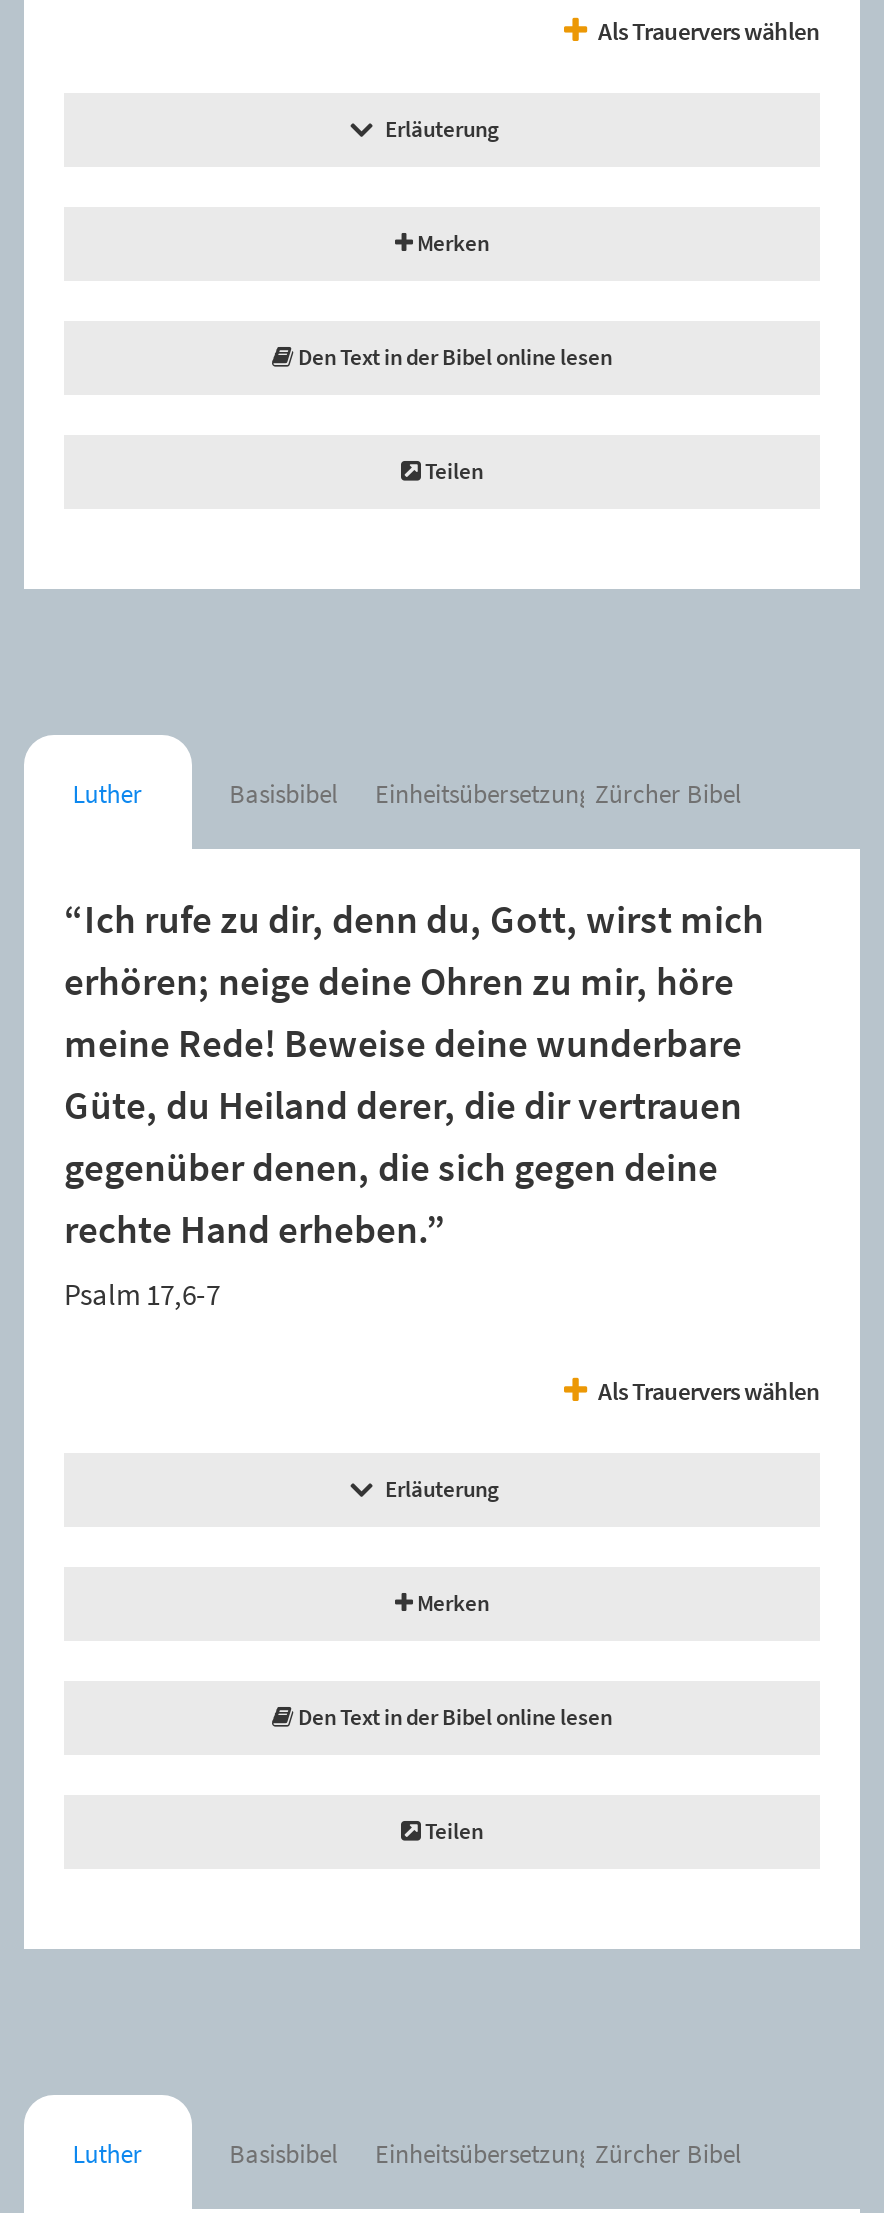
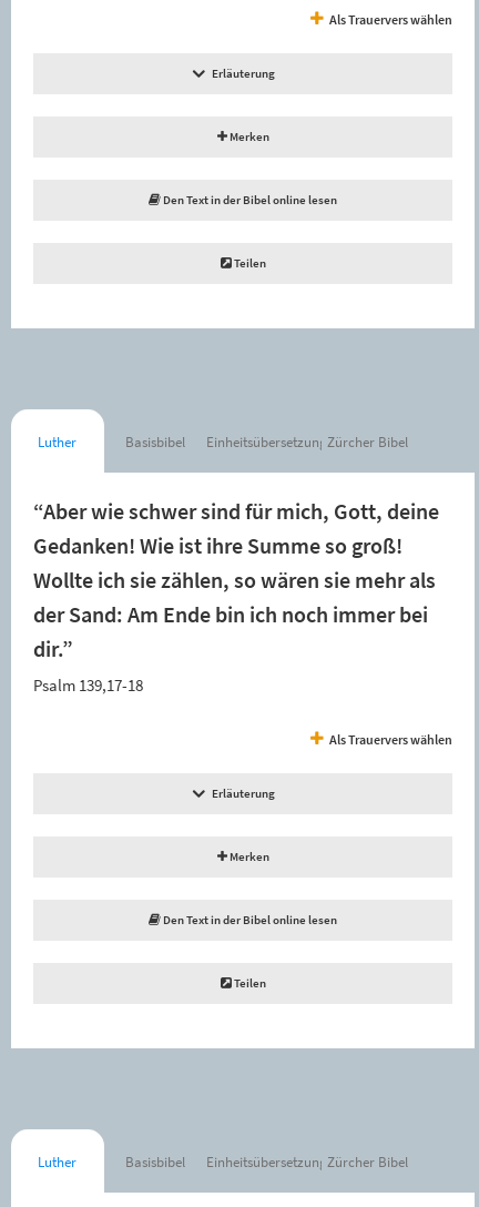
[64,894,764,1252] “Ich rufe zu dir, denn du, Gott, wirst mich | erhören; neige deine Ohren zu mir, höre | meine Rede! Beweise deine wunderbare | Güte, du Heiland derer, die dir vertrauen | gegenüber denen, die sich gegen deine | rechte Hand erheben.” -> [33,498,439,662] “Aber wie schwer sind für mich, Gott, deine | Gedanken! Wie ist ihre Summe so groß! | Wollte ich sie zählen, so wären sie mehr als | der Sand: Am Ende bin ich noch immer bei | dir.”
[64,1274,220,1312] Psalm 17,6-7 -> [33,674,143,695] Psalm 139,17-18

